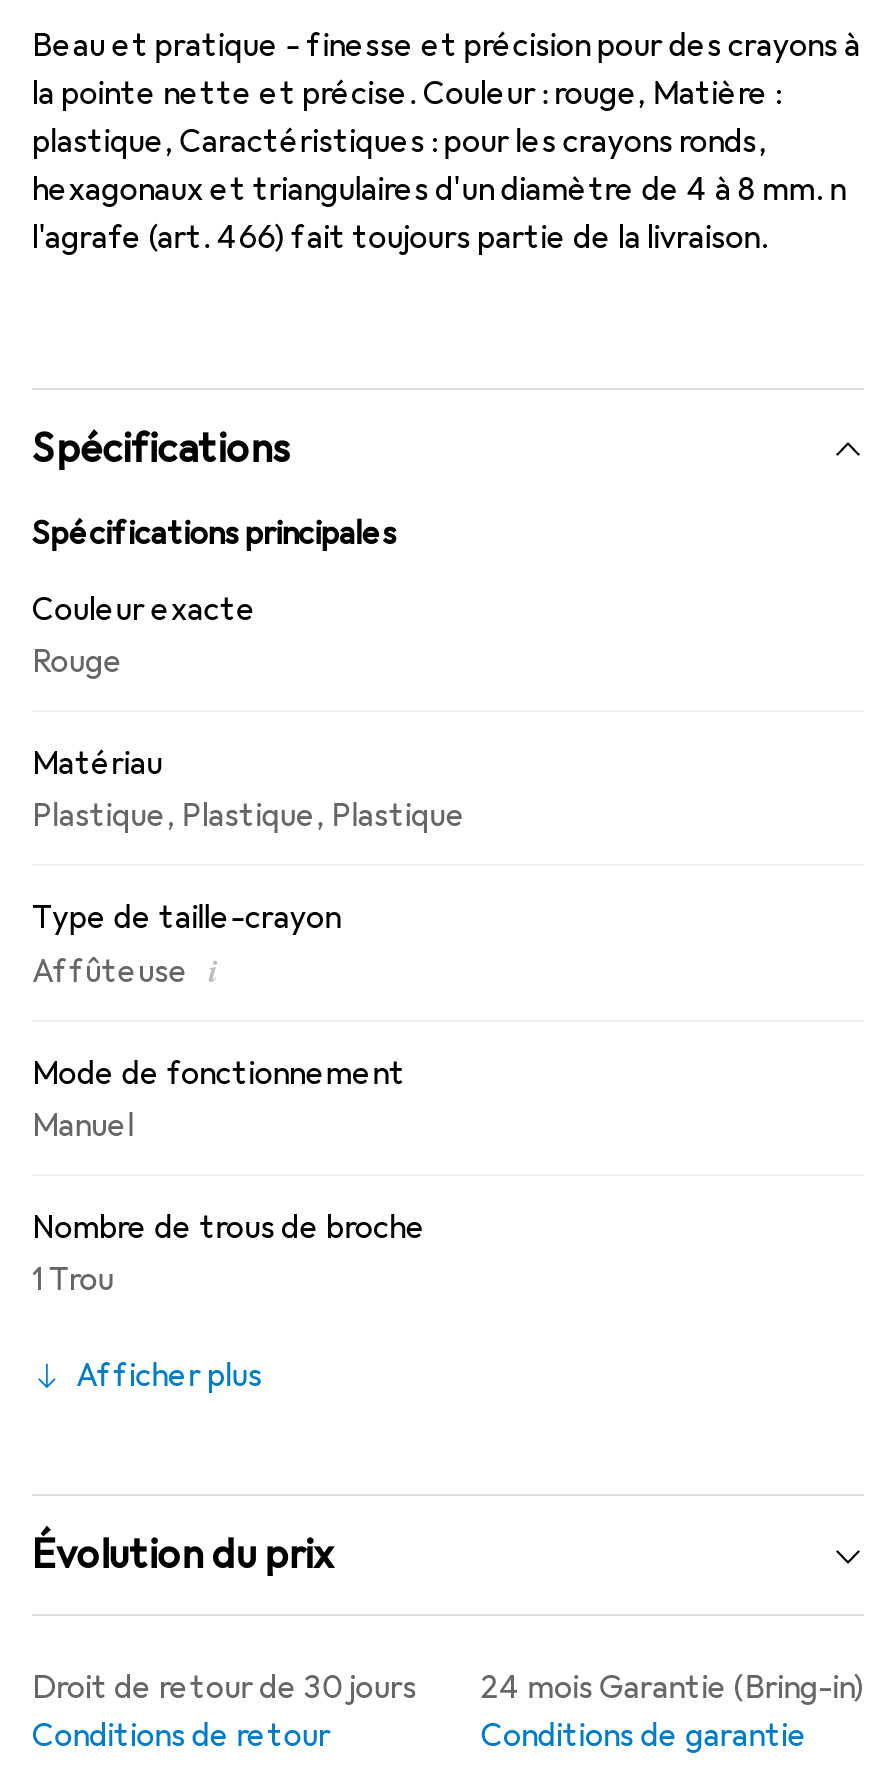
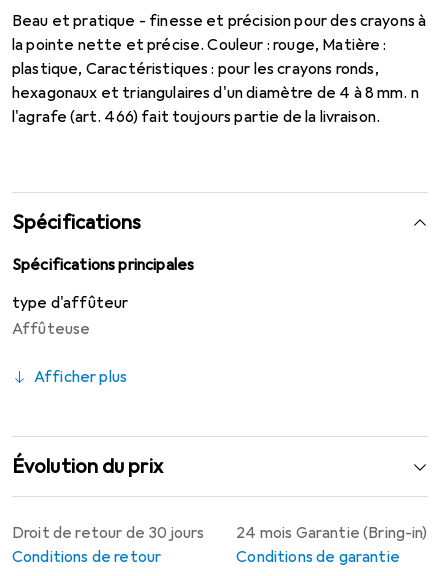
[32,590,466,1300] Couleur exacte | Rouge | Matériau | Plastique, Plastique, Plastique | Type de taille-crayon | Affûteuse i | Mode de fonctionnement | Manuel | Nombre de trous de broche | 1 Trou -> [12,293,128,339] type d'affûteur | Affûteuse

